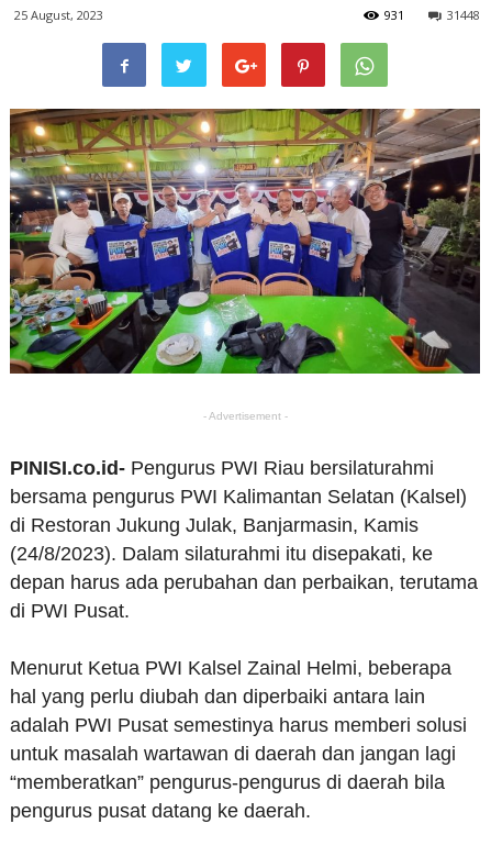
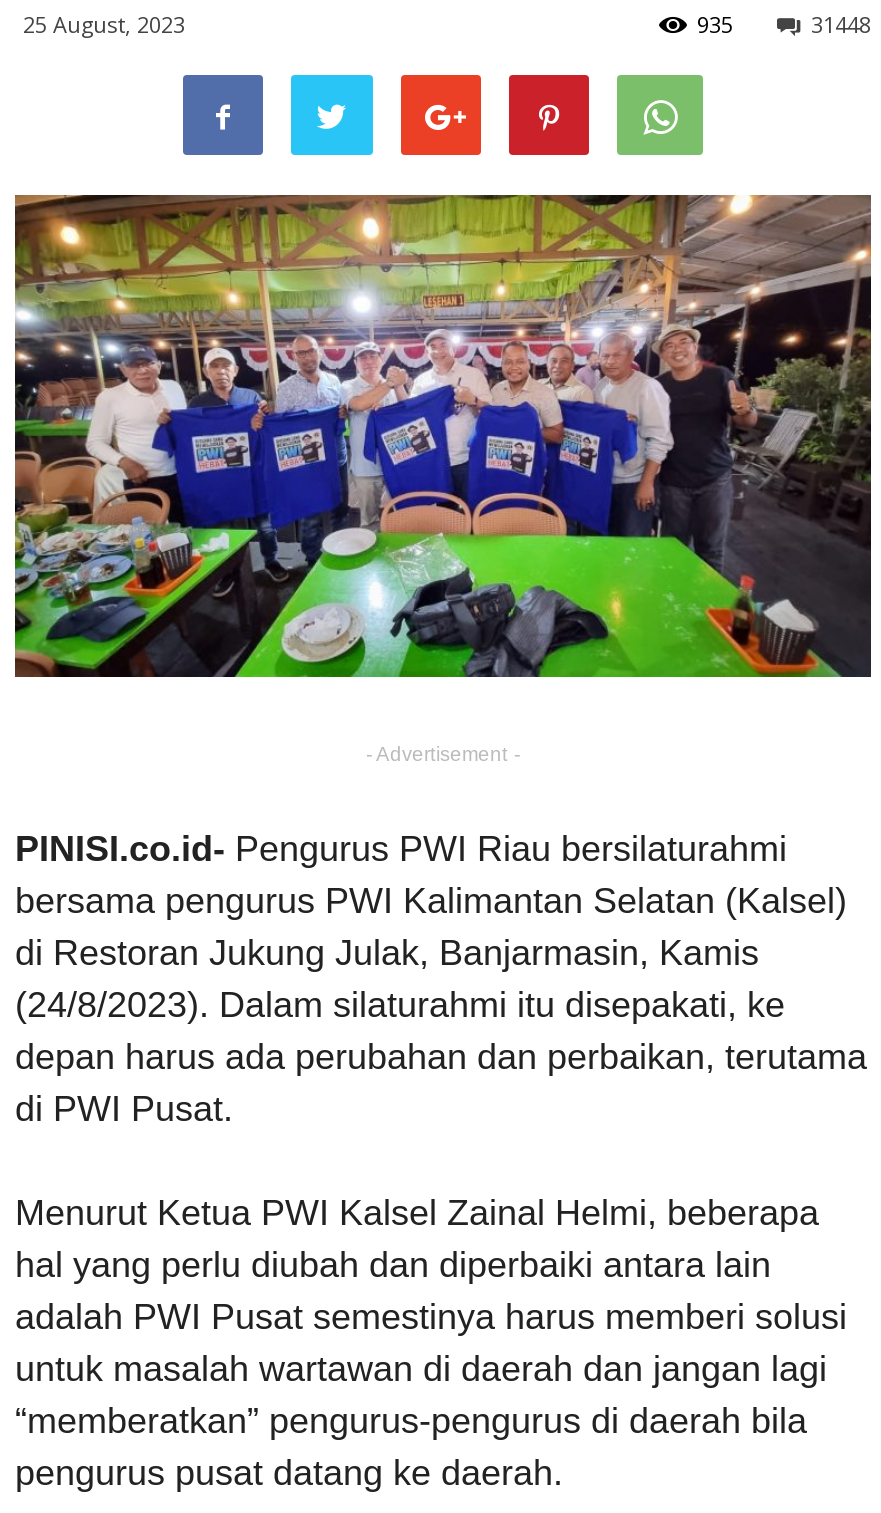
[384,7,404,23] 931 -> [697,9,733,39] 935

